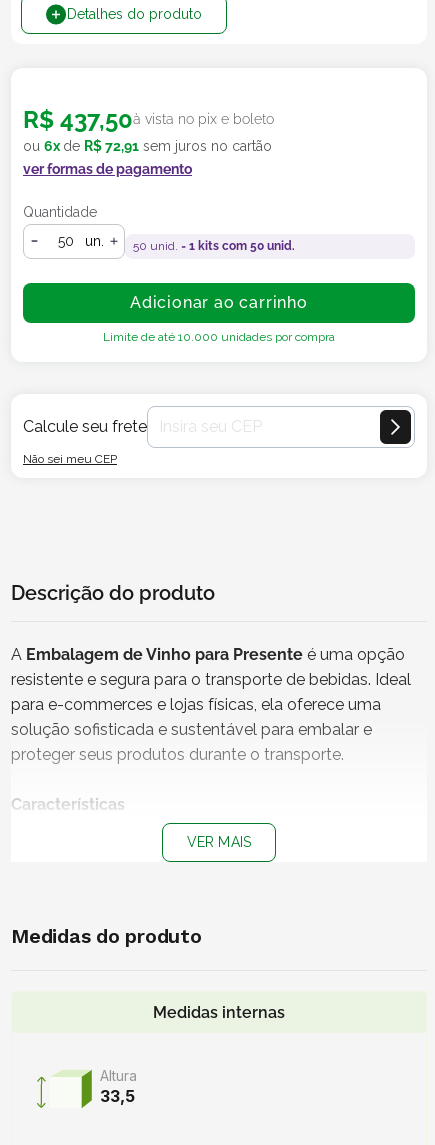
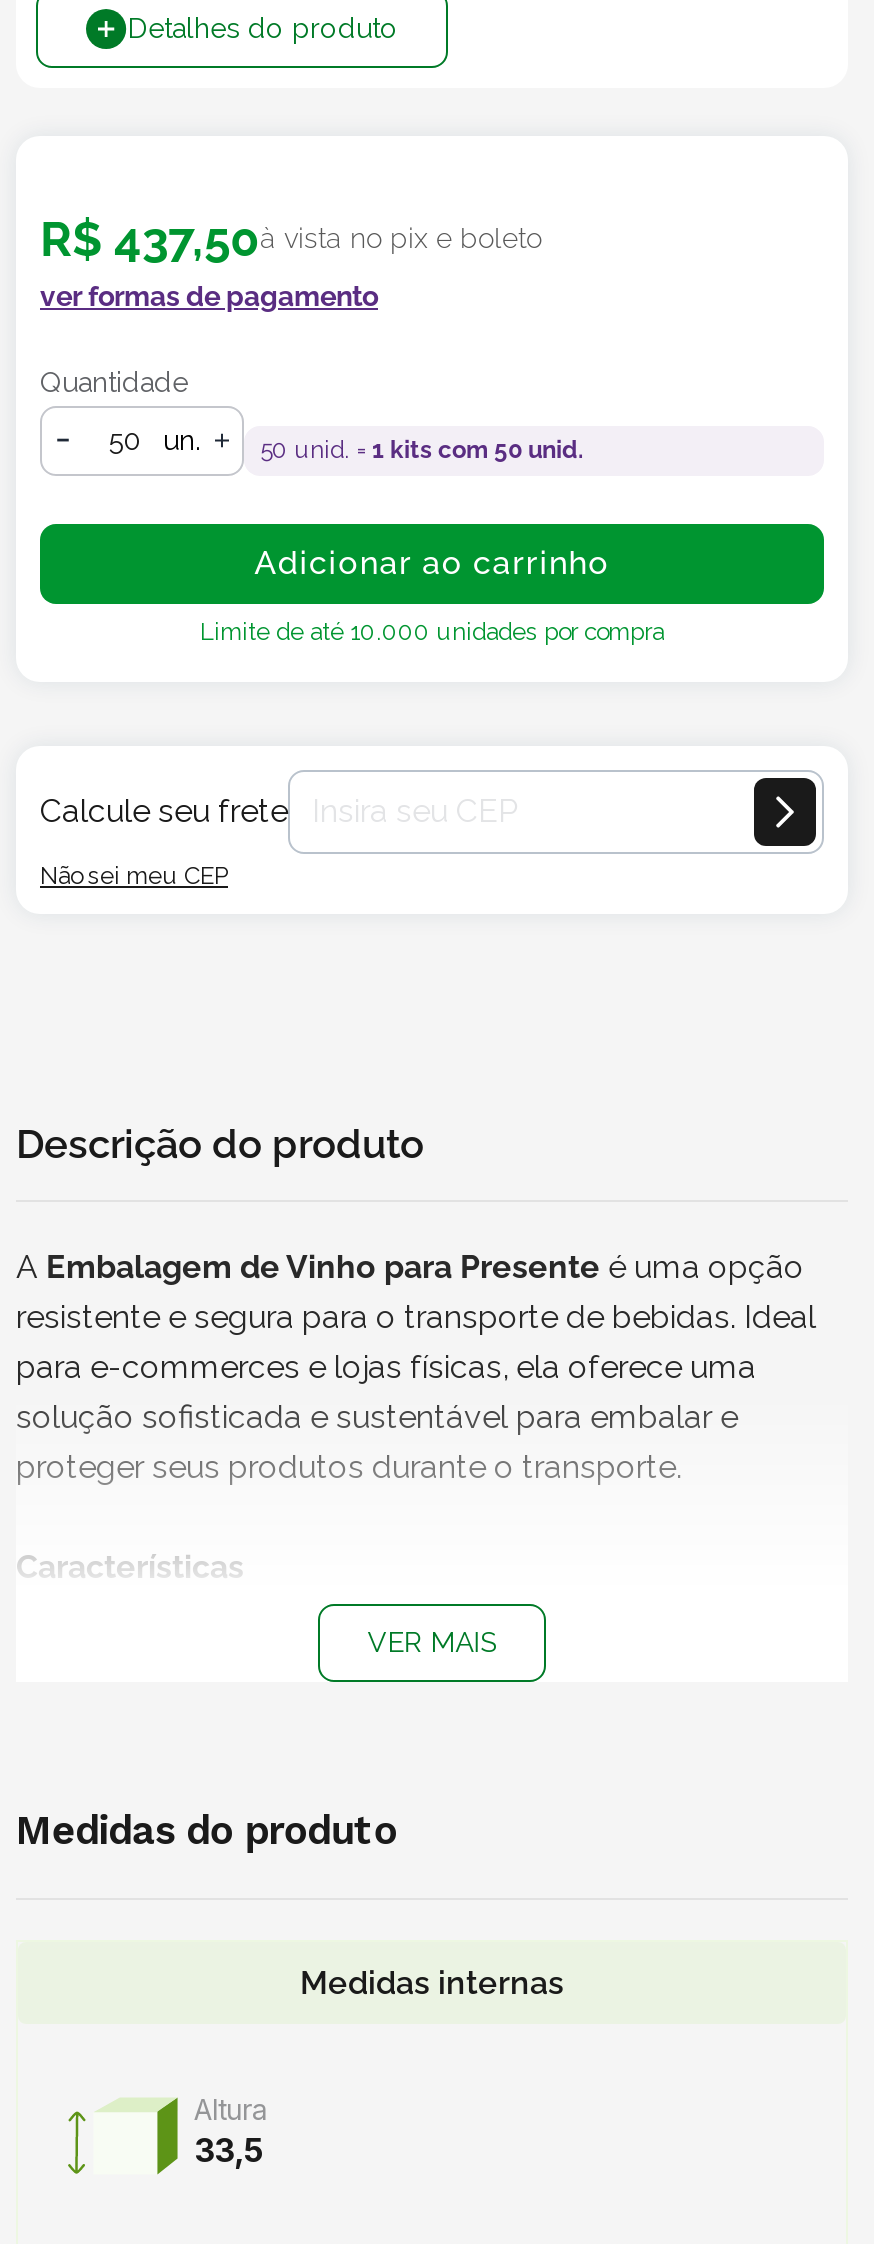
[23,138,272,154] ou 6x de R$ 72,91 sem juros no cartão -> none

